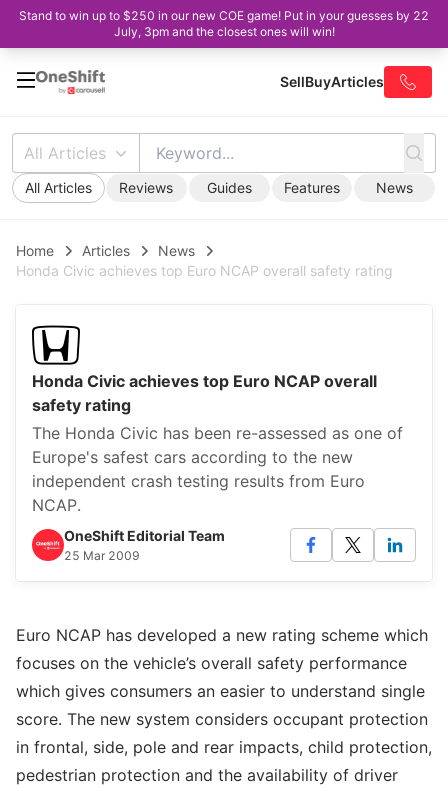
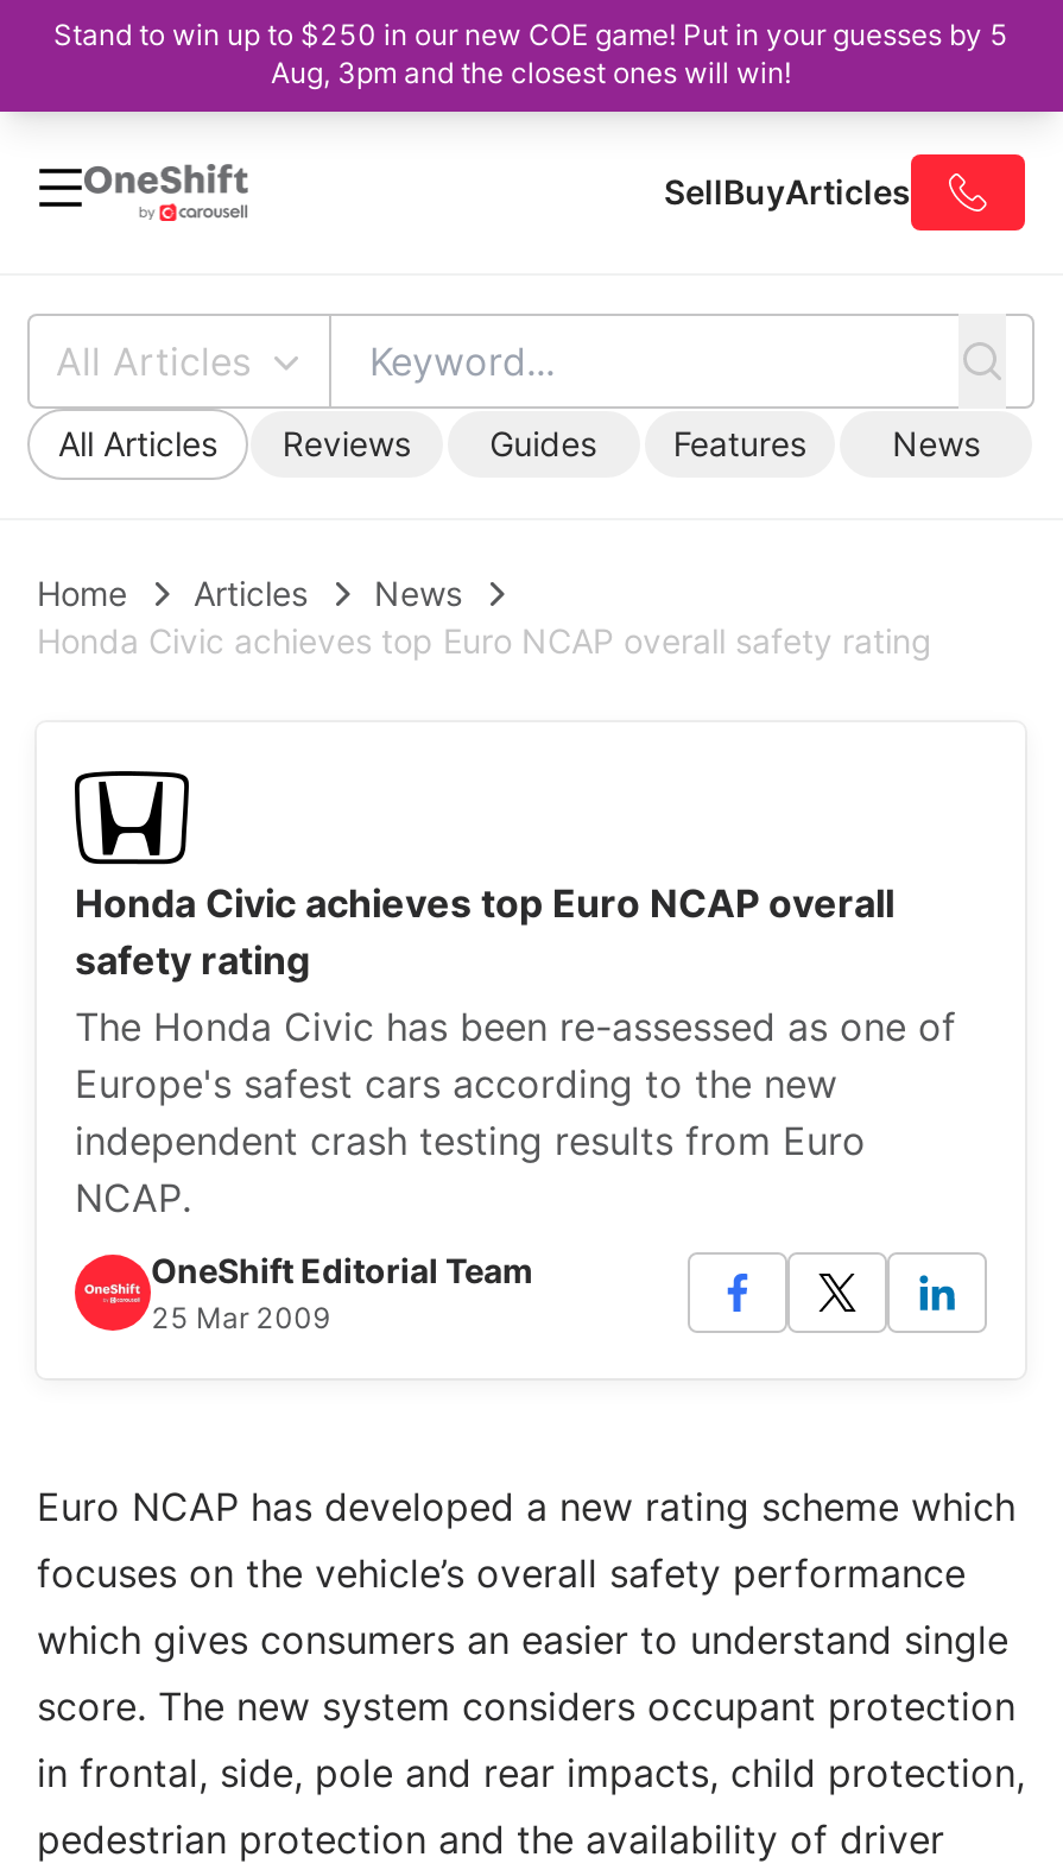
[19,8,429,23] Stand to win up to $250 in our new COE game! Put in your guesses by 22 -> [53,17,1008,52] Stand to win up to $250 in our new COE game! Put in your guesses by 5
[113,24,334,39] July, 3pm and the closest ones will win! -> [271,55,791,90] Aug, 3pm and the closest ones will win!

